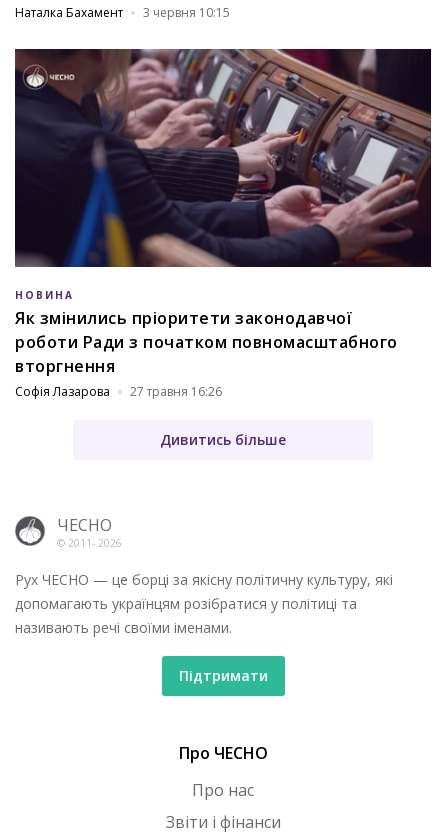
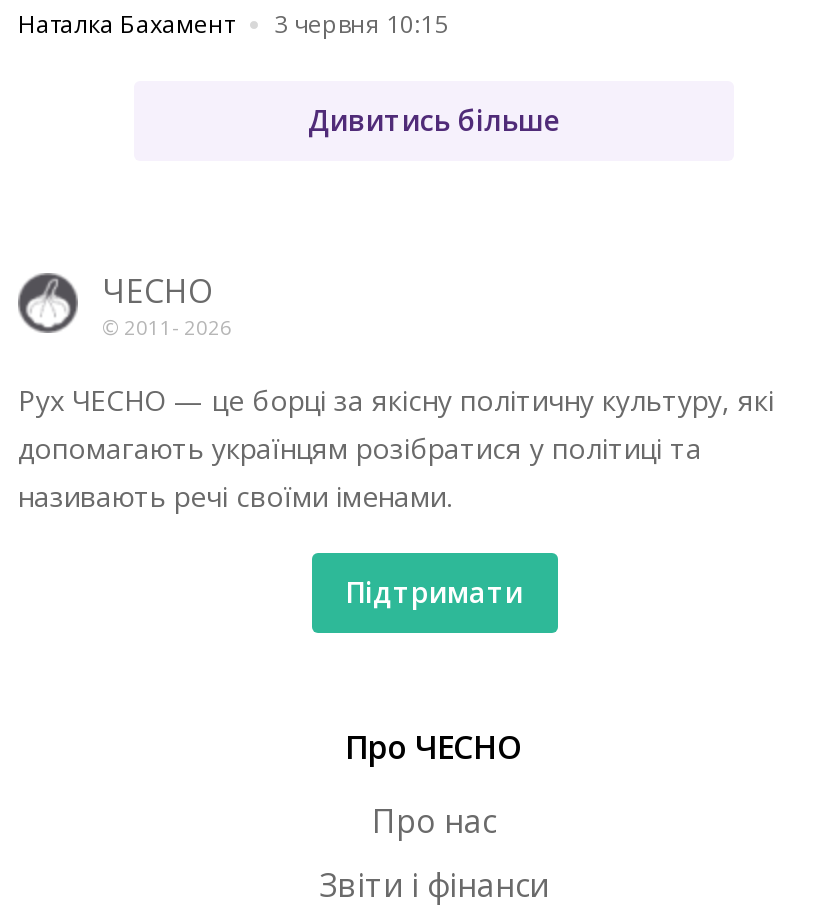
[14,48,432,400] [image] | НОВИНА | Як змінились пріоритети законодавчої | роботи Ради з початком повномасштабного | вторгнення | Софія Лазарова | 27 травня 16:26 -> none

